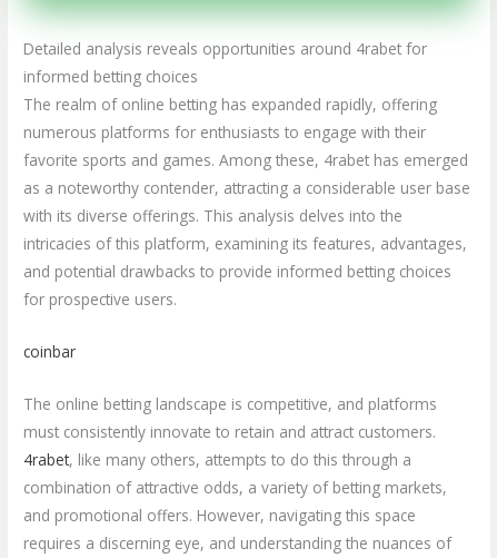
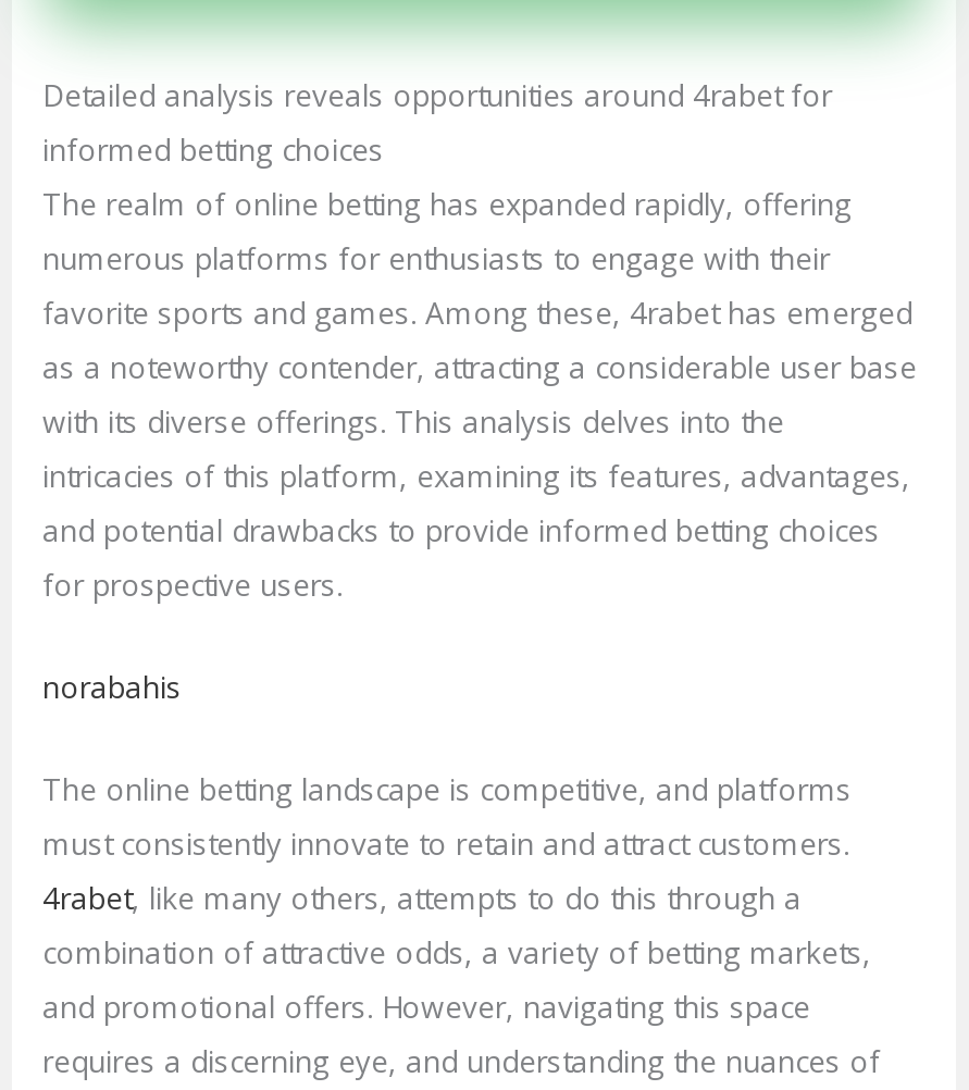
[23,341,76,362] coinbar -> [42,666,182,707] norabahis

